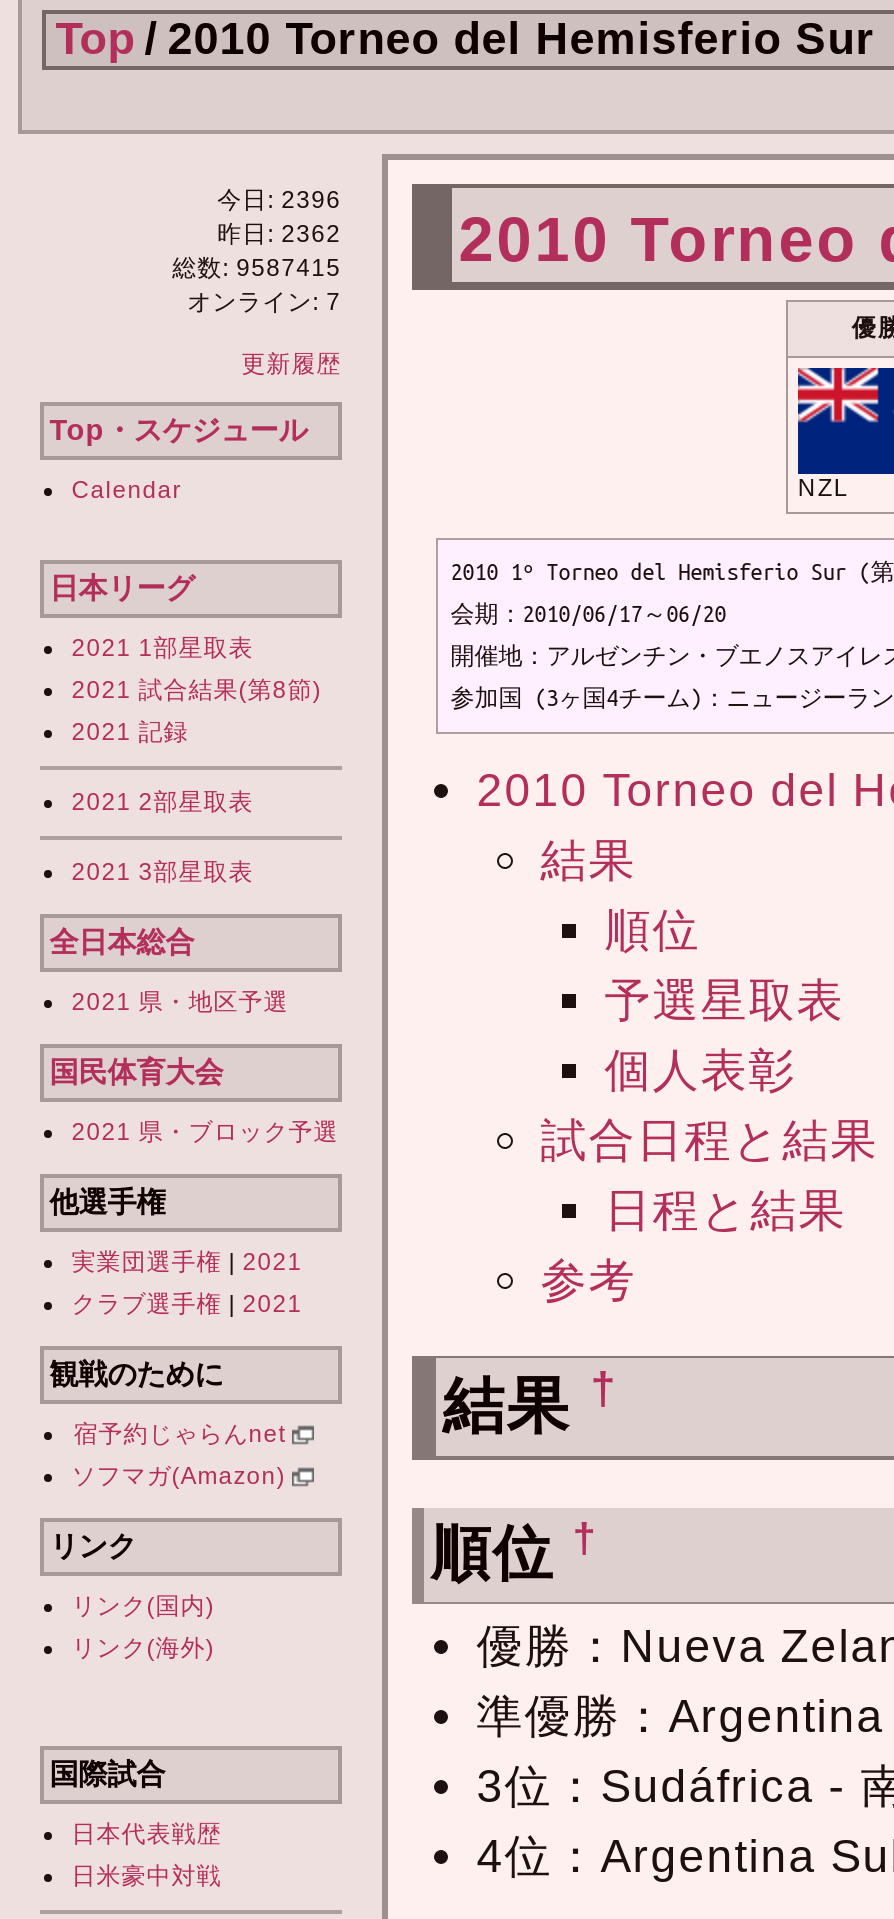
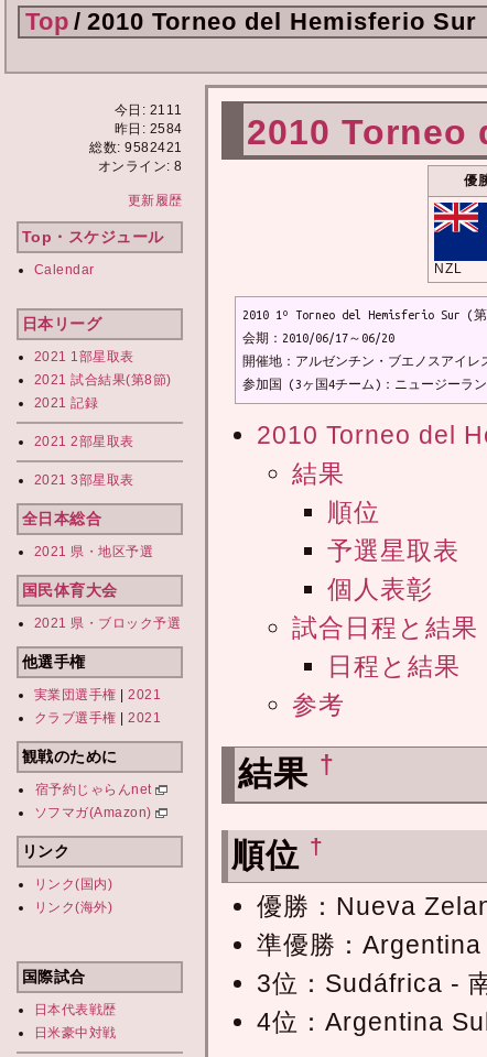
[217,186,341,214] 今日: 2396 -> [114,102,183,118] 今日: 2111
[217,220,341,248] 昨日: 2362 -> [114,121,183,136] 昨日: 2584
[172,254,341,282] 総数: 9587415 -> [89,140,183,155] 総数: 9582421
[187,288,341,316] オンライン: 7 -> [98,158,183,174] オンライン: 8

